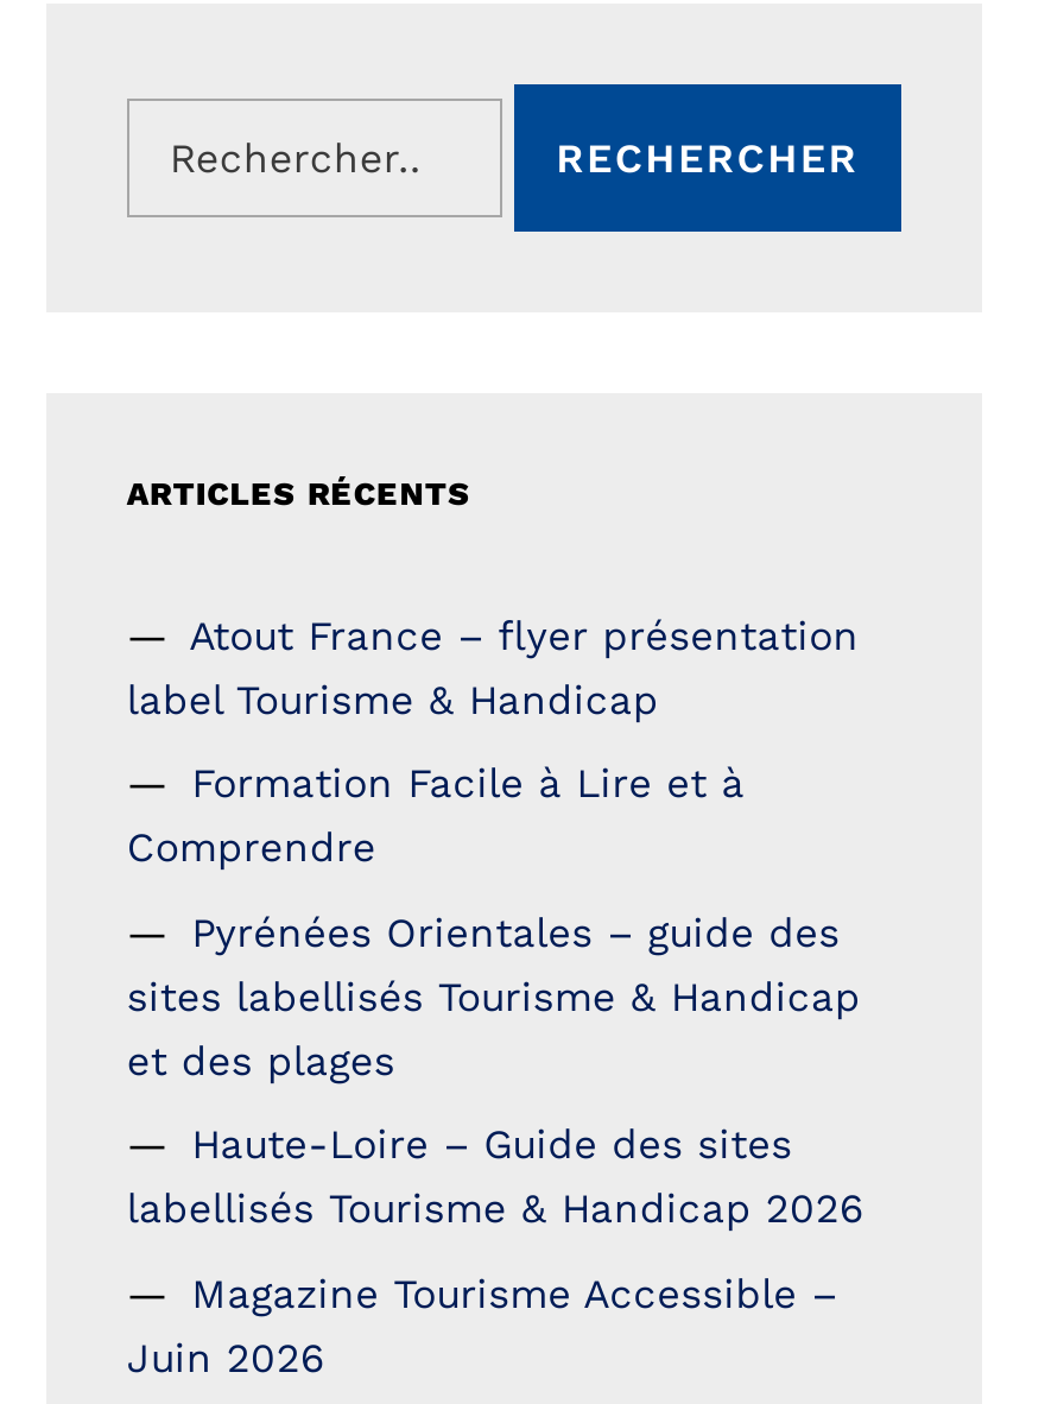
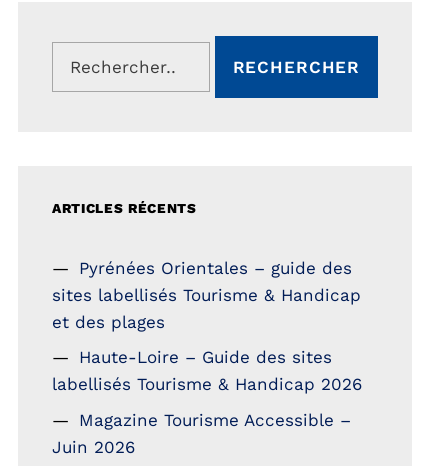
[127,611,859,871] Atout France – flyer présentation | label Tourisme & Handicap | Formation Facile à Lire et à | Comprendre -> none

